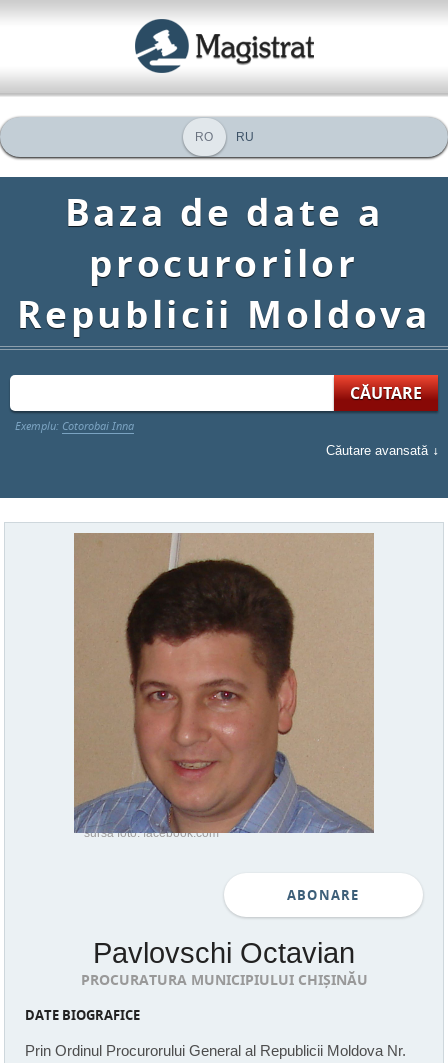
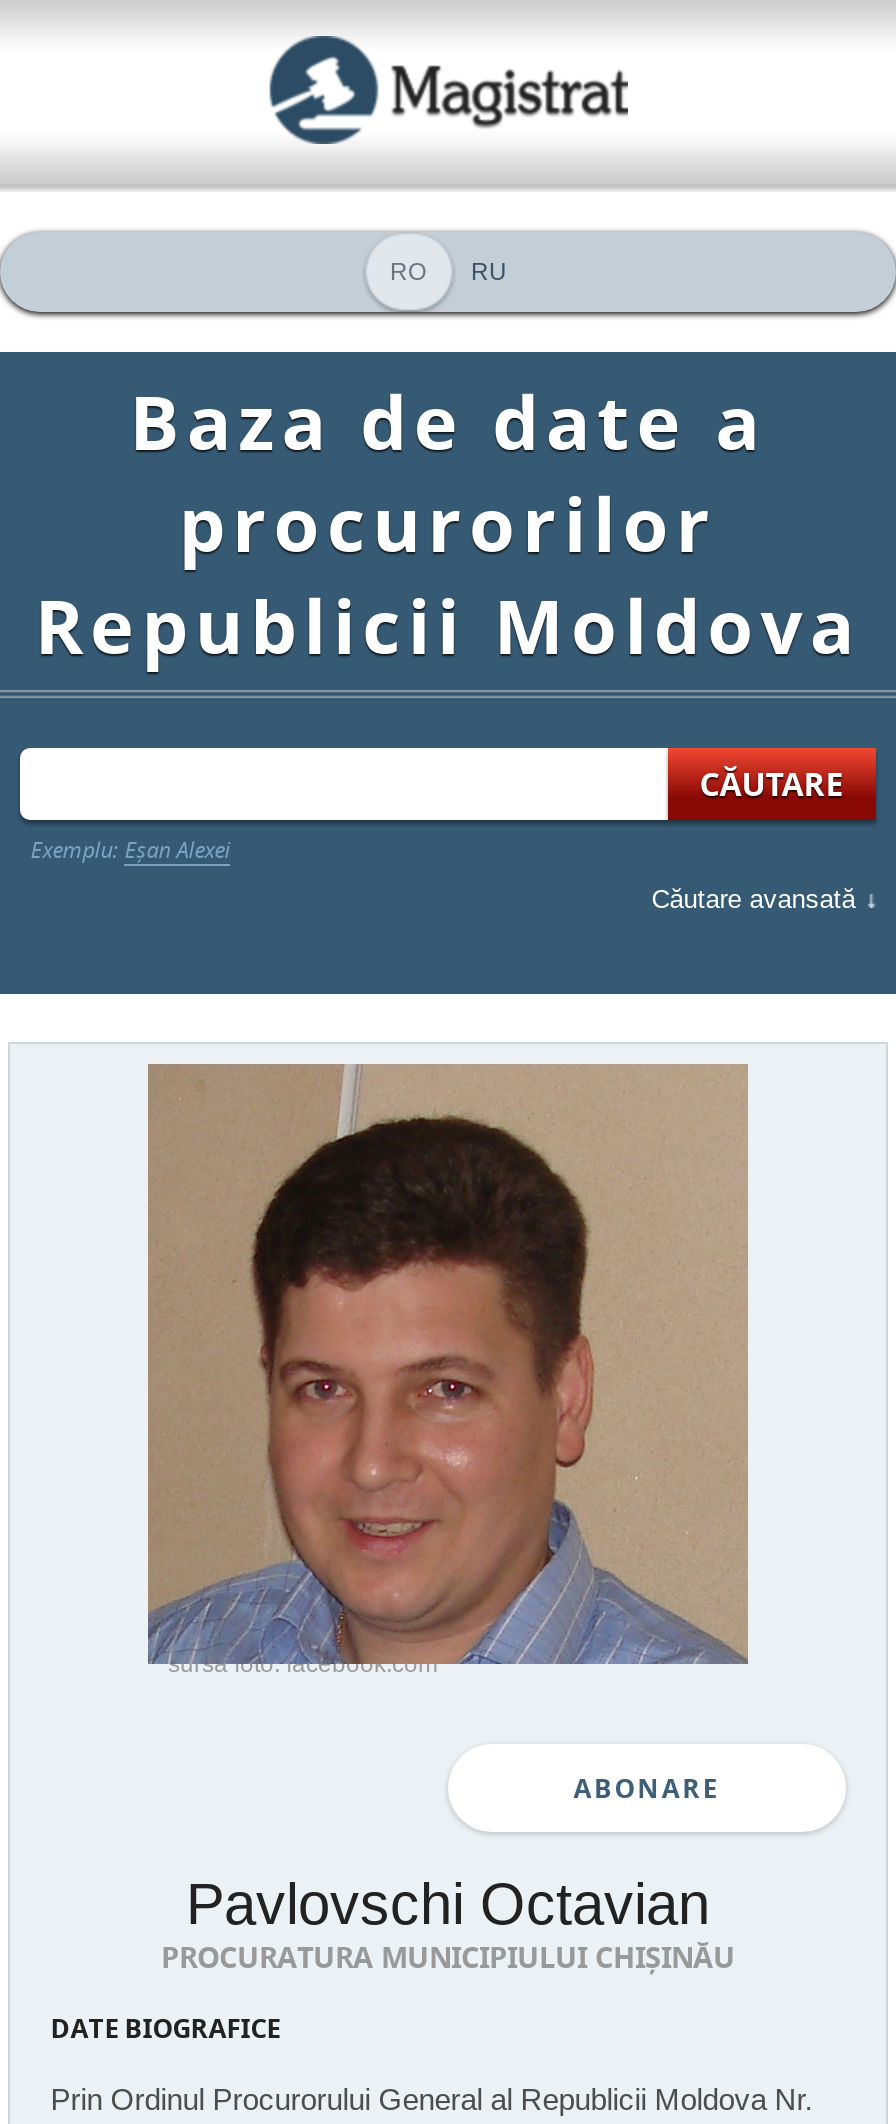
[15,418,134,433] Exemplu: Cotorobai Inna -> [30,834,230,864] Exemplu: Eșan Alexei

